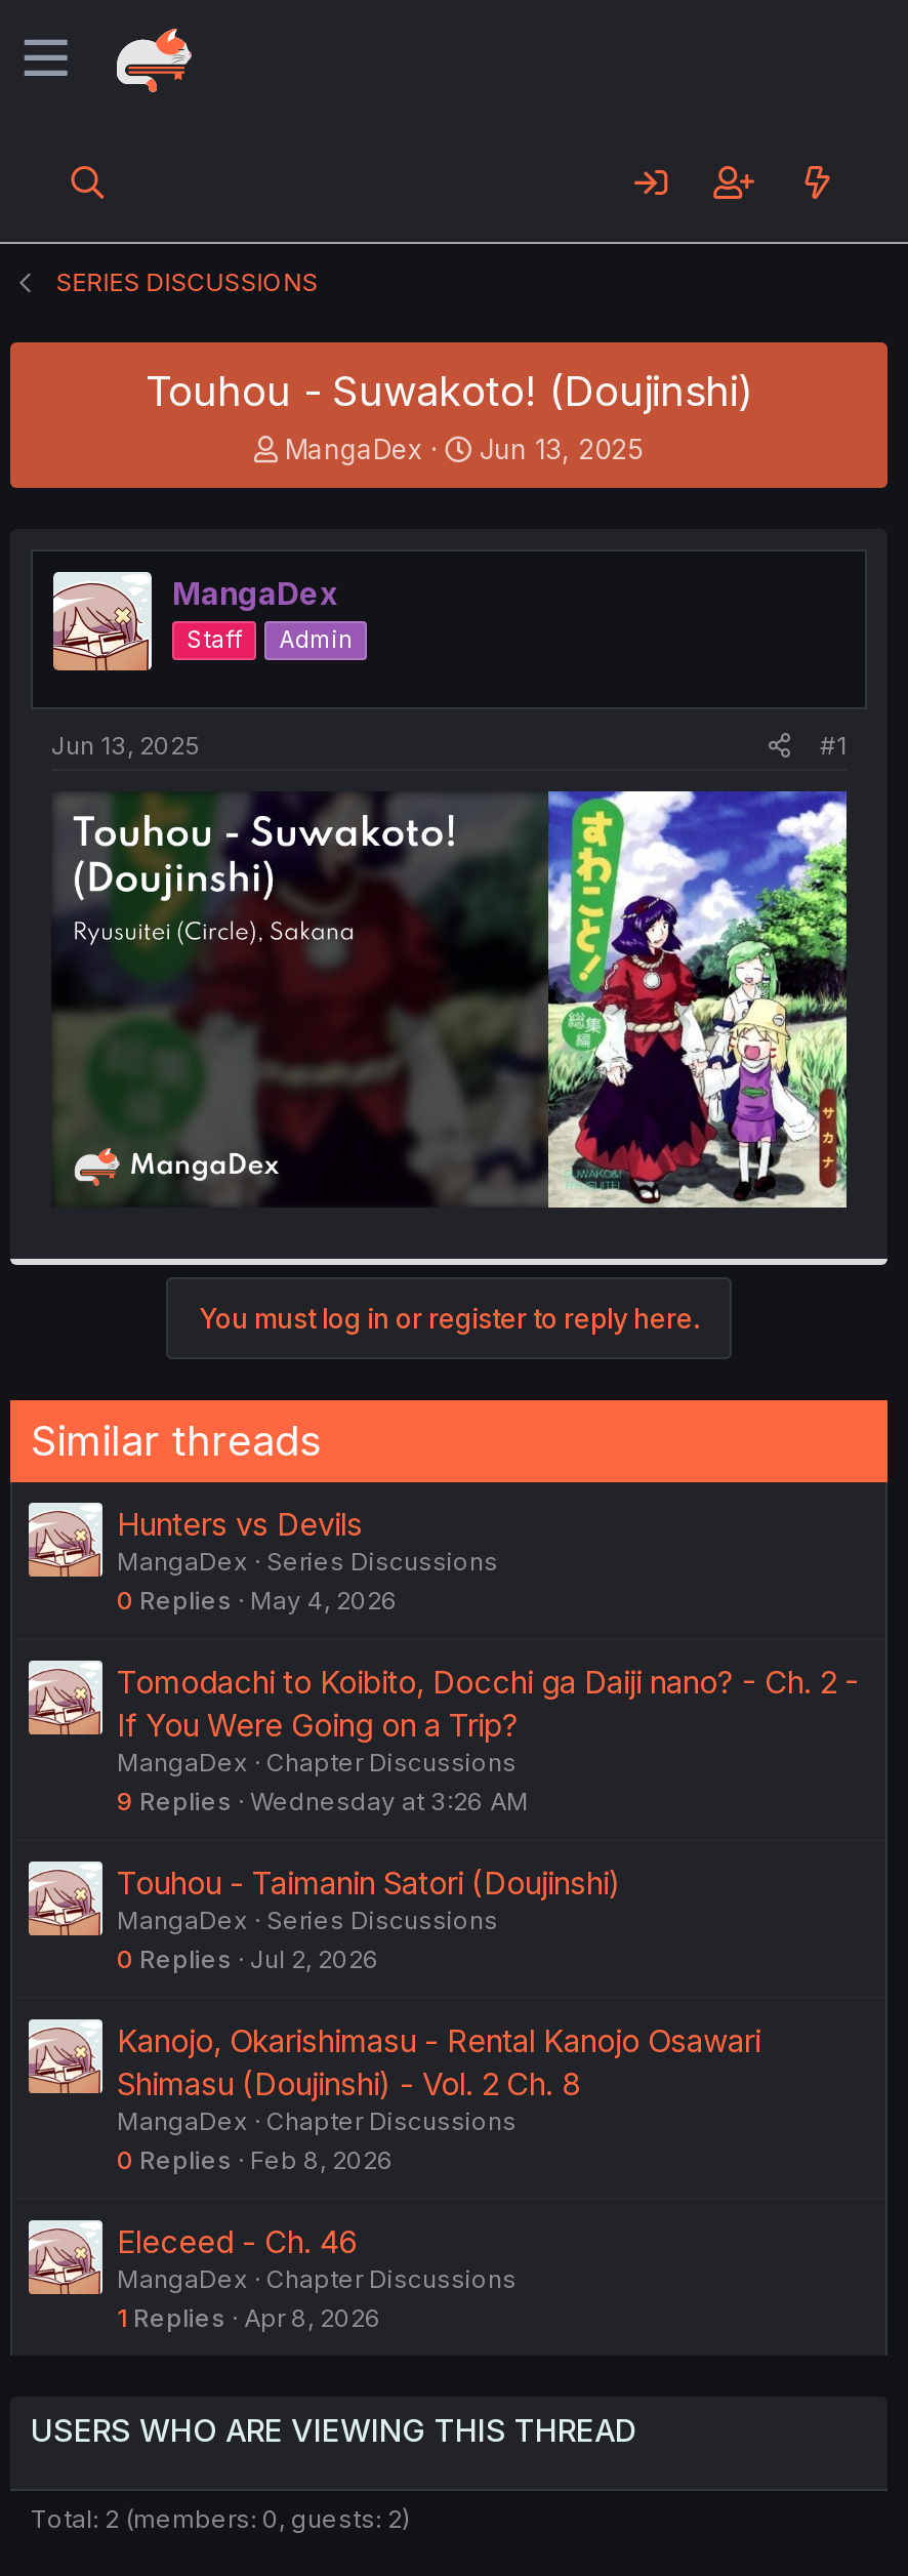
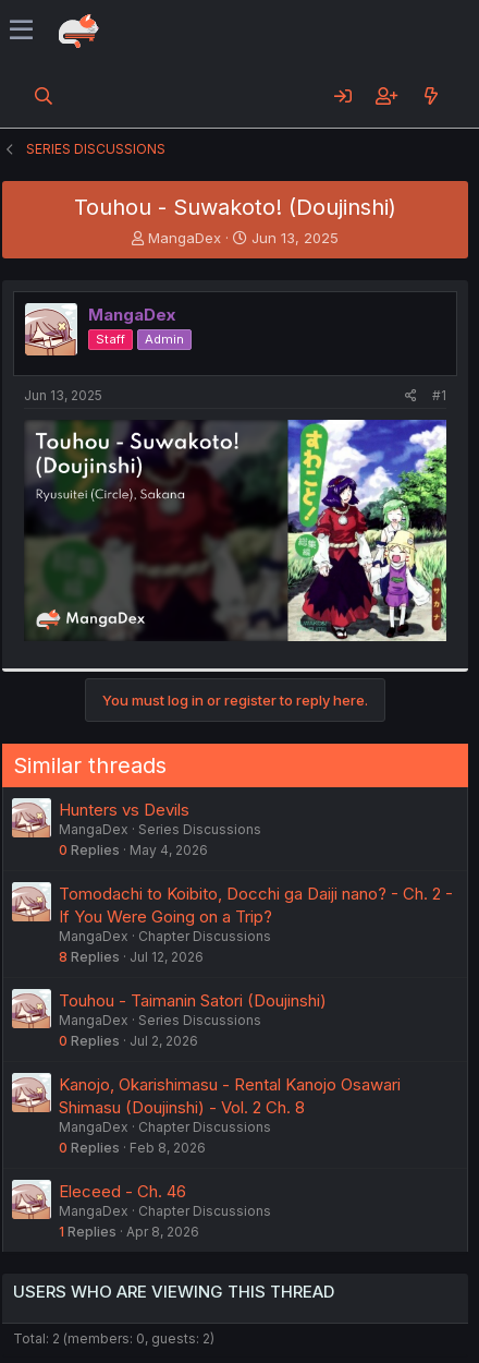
[117,1786,529,1817] 9 Replies Wednesday at 3:26 AM -> [59,949,204,965] 8 Replies Jul 12, 2026

